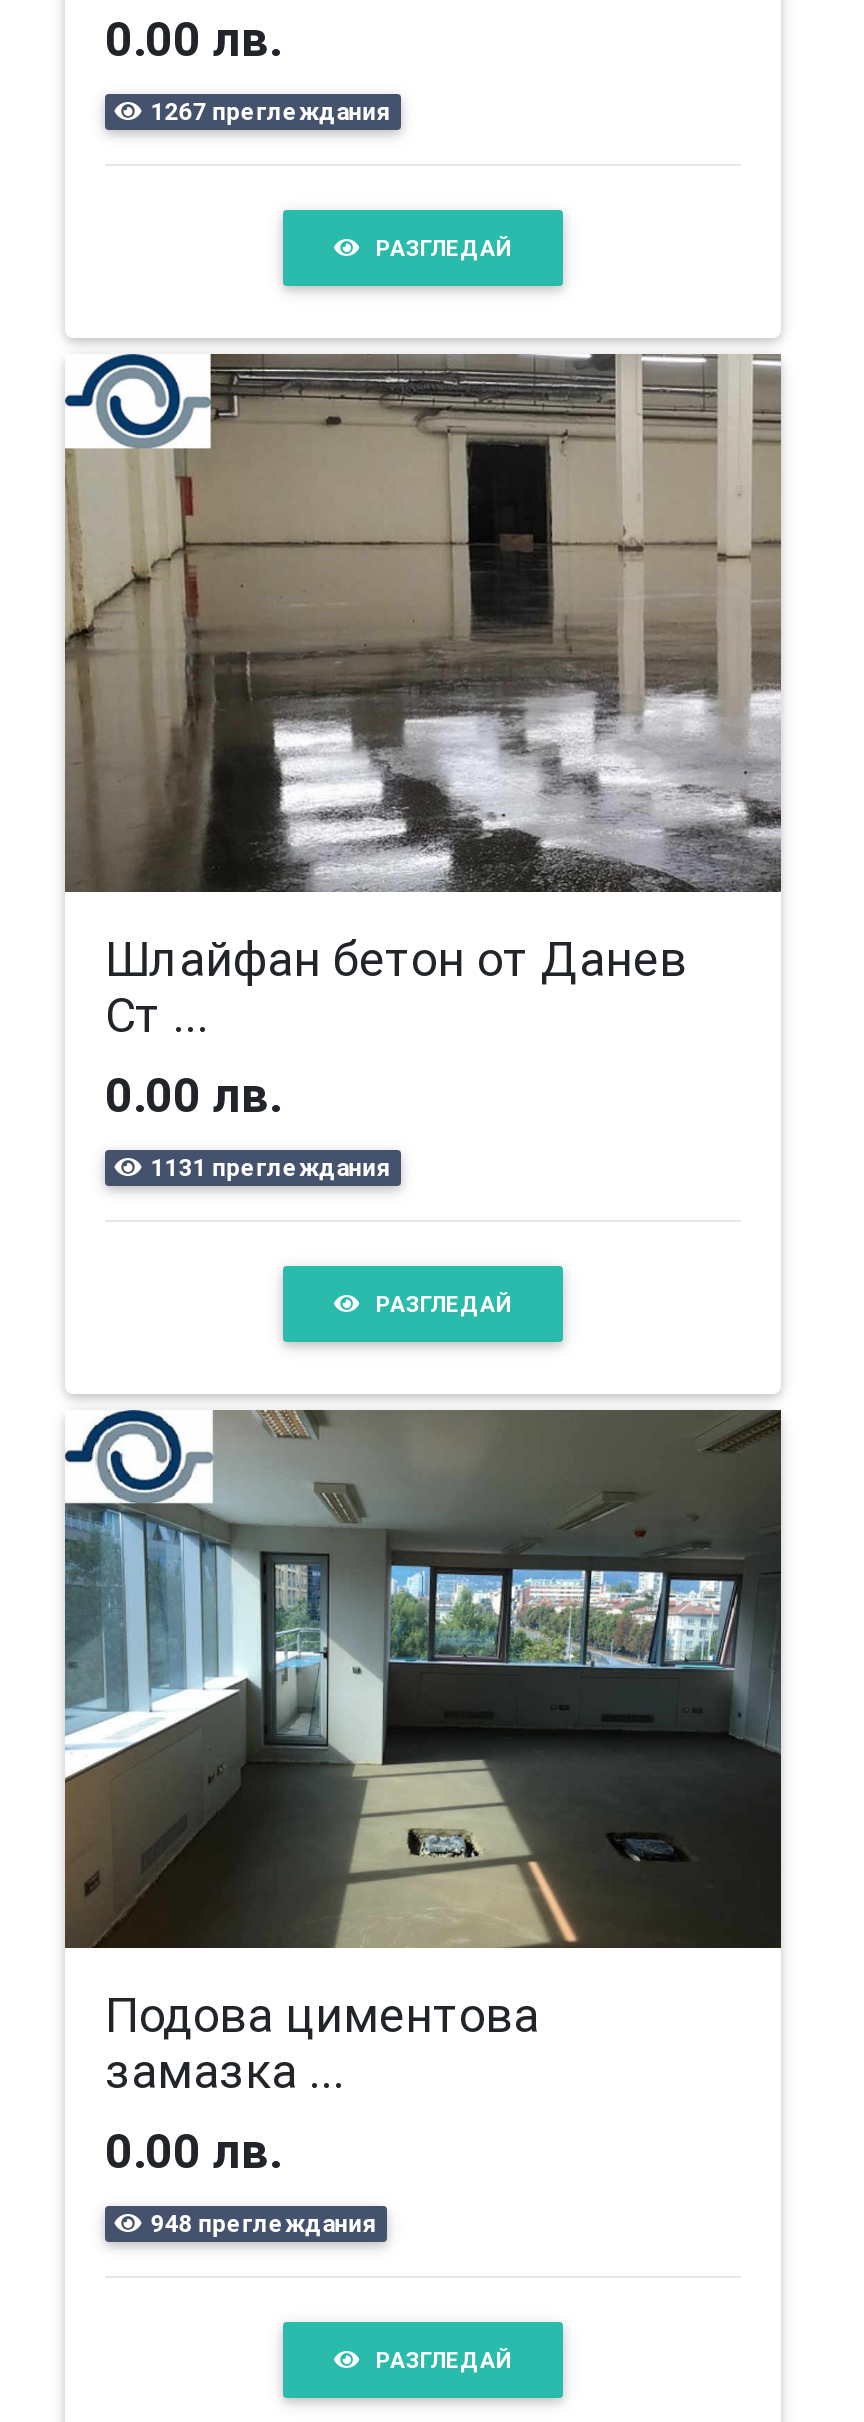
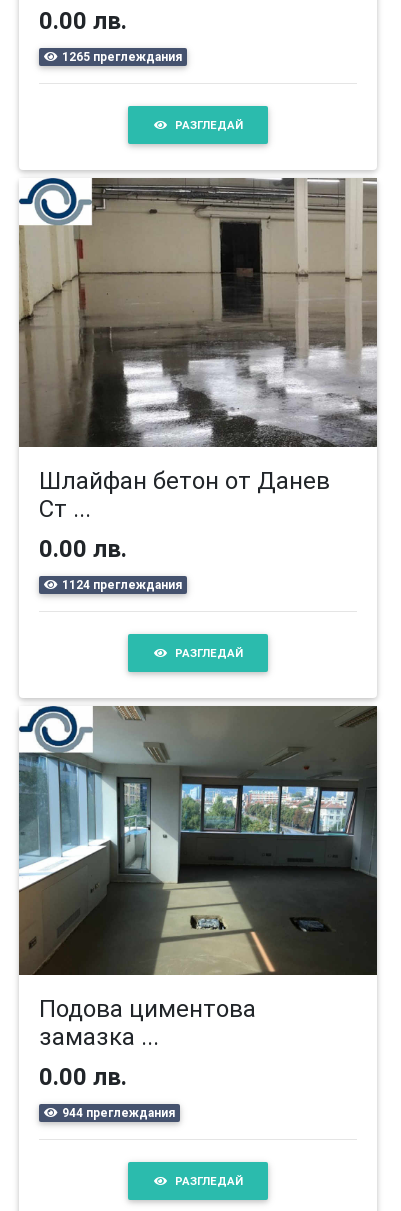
[151,96,391,126] 1267 преглеждания -> [62,49,182,64] 1265 преглеждания
[151,1151,391,1181] 1131 преглеждания -> [62,577,182,592] 1124 преглеждания
[151,2207,377,2237] 948 преглеждания -> [62,1105,175,1120] 944 преглеждания

